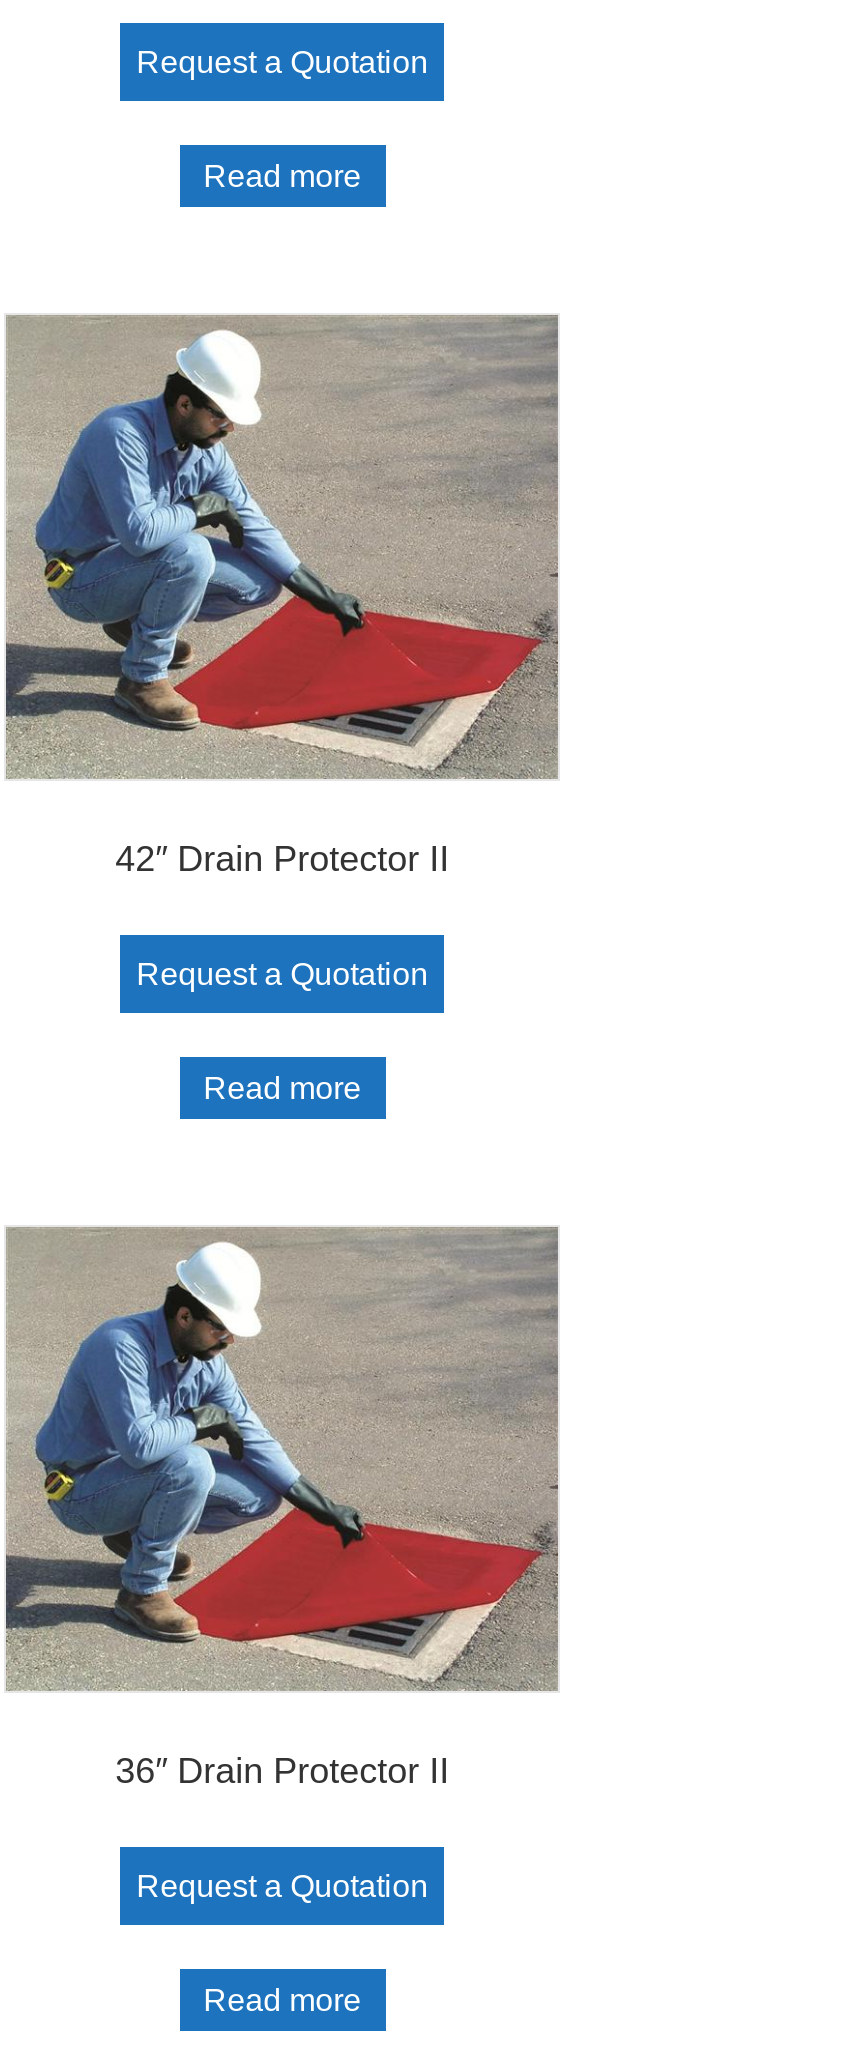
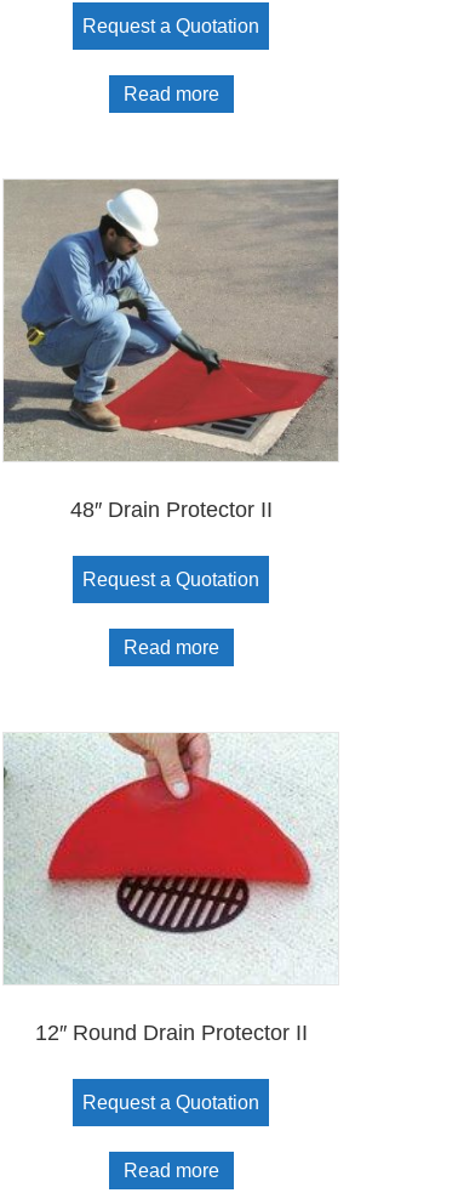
[115,839,449,879] 42″ Drain Protector II -> [70,498,272,522] 48″ Drain Protector II
[6,1227,560,1791] [image] | 36″ Drain Protector II -> [4,733,338,1045] [image] | 12″ Round Drain Protector II

